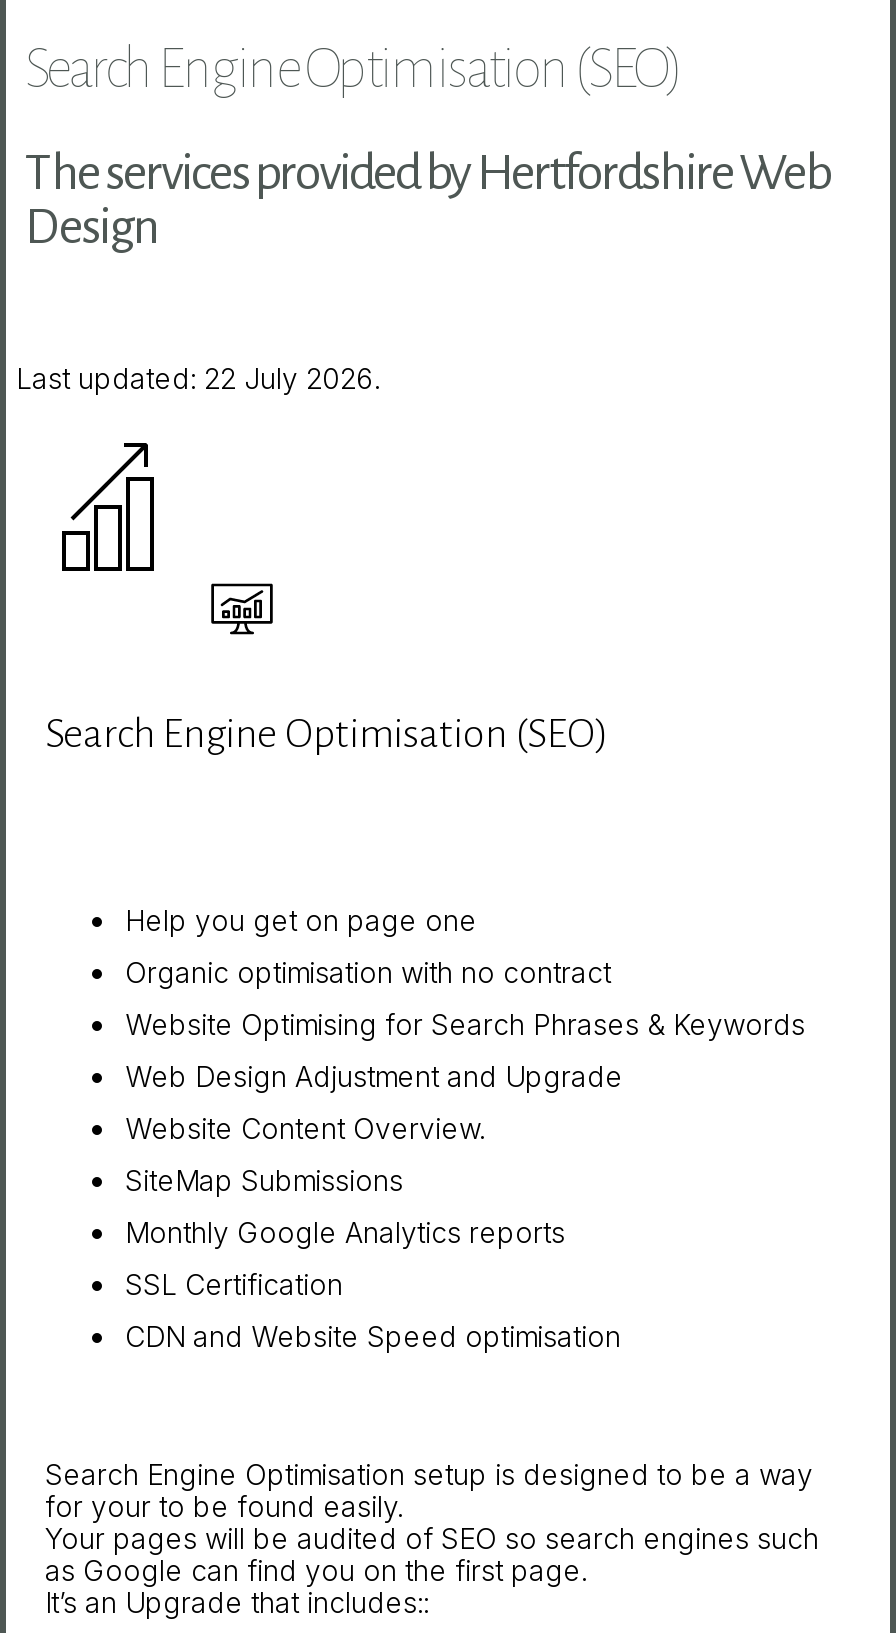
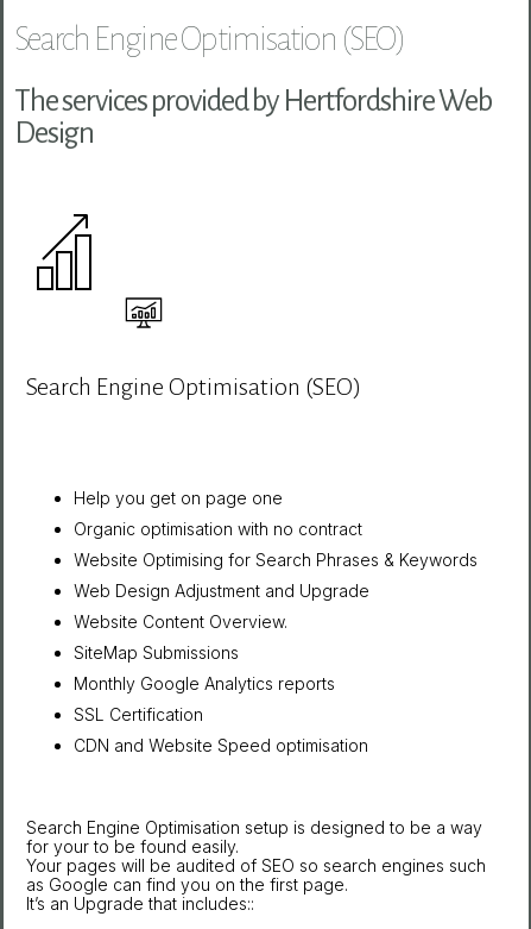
[16,360,380,394] Last updated: 22 July 2026. -> none

